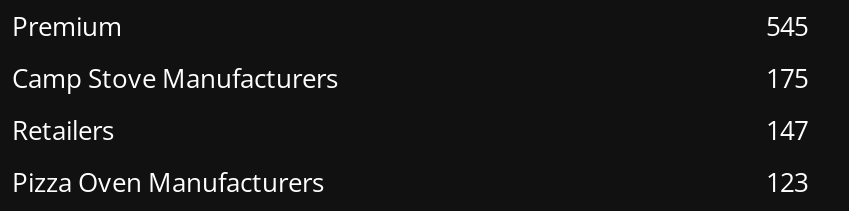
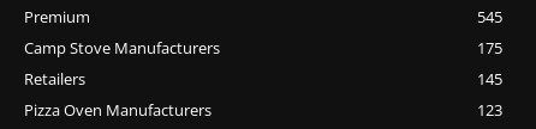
[766,113,808,149] 147 -> [477,69,502,90] 145

